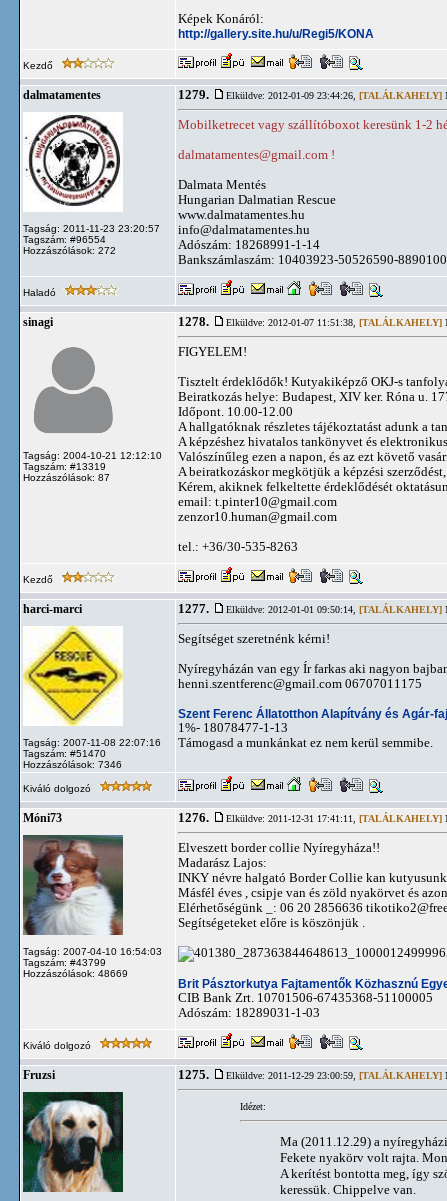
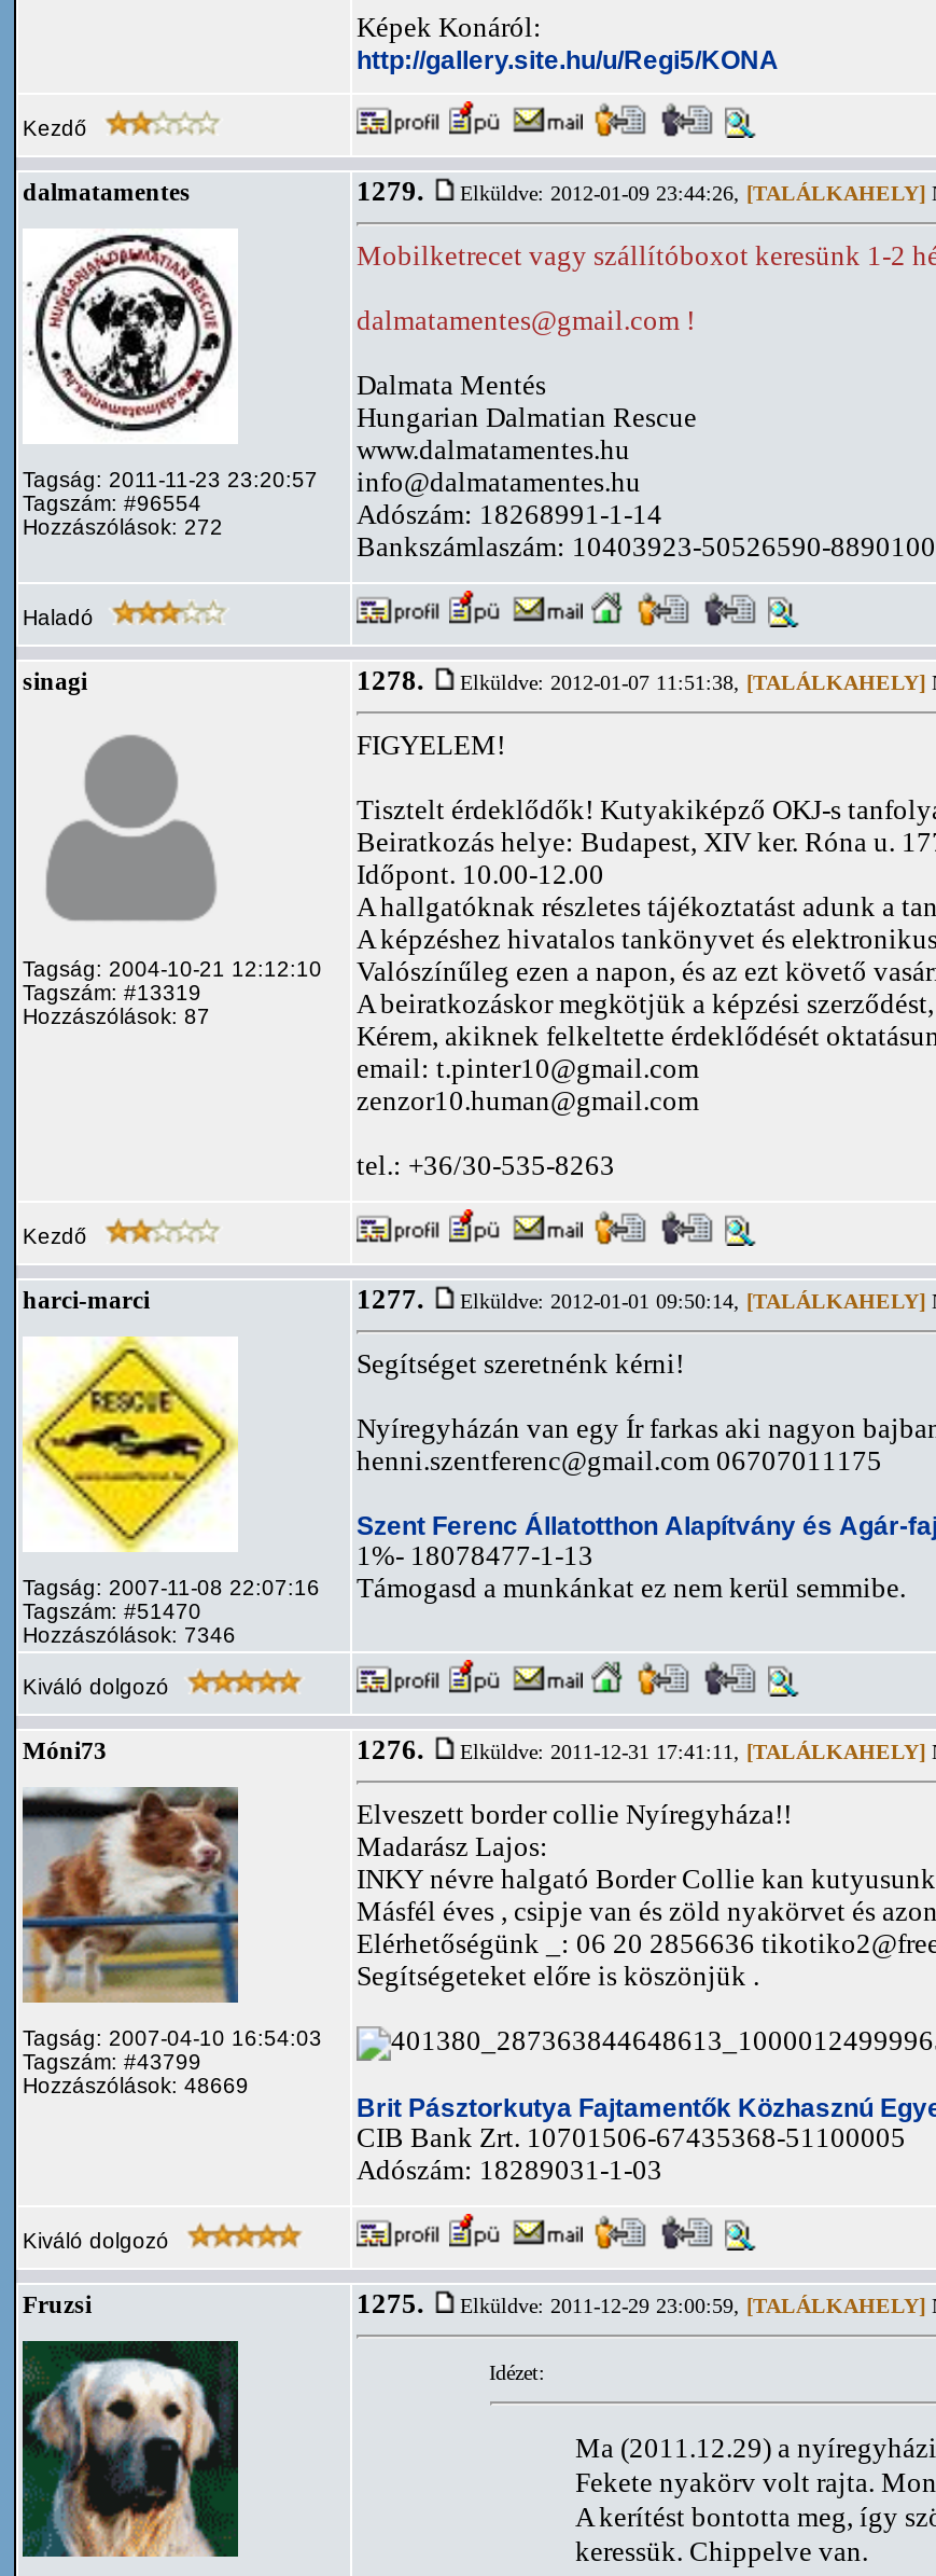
[22,834,124,936] [image] -> [20,1787,240,2005] [image]

